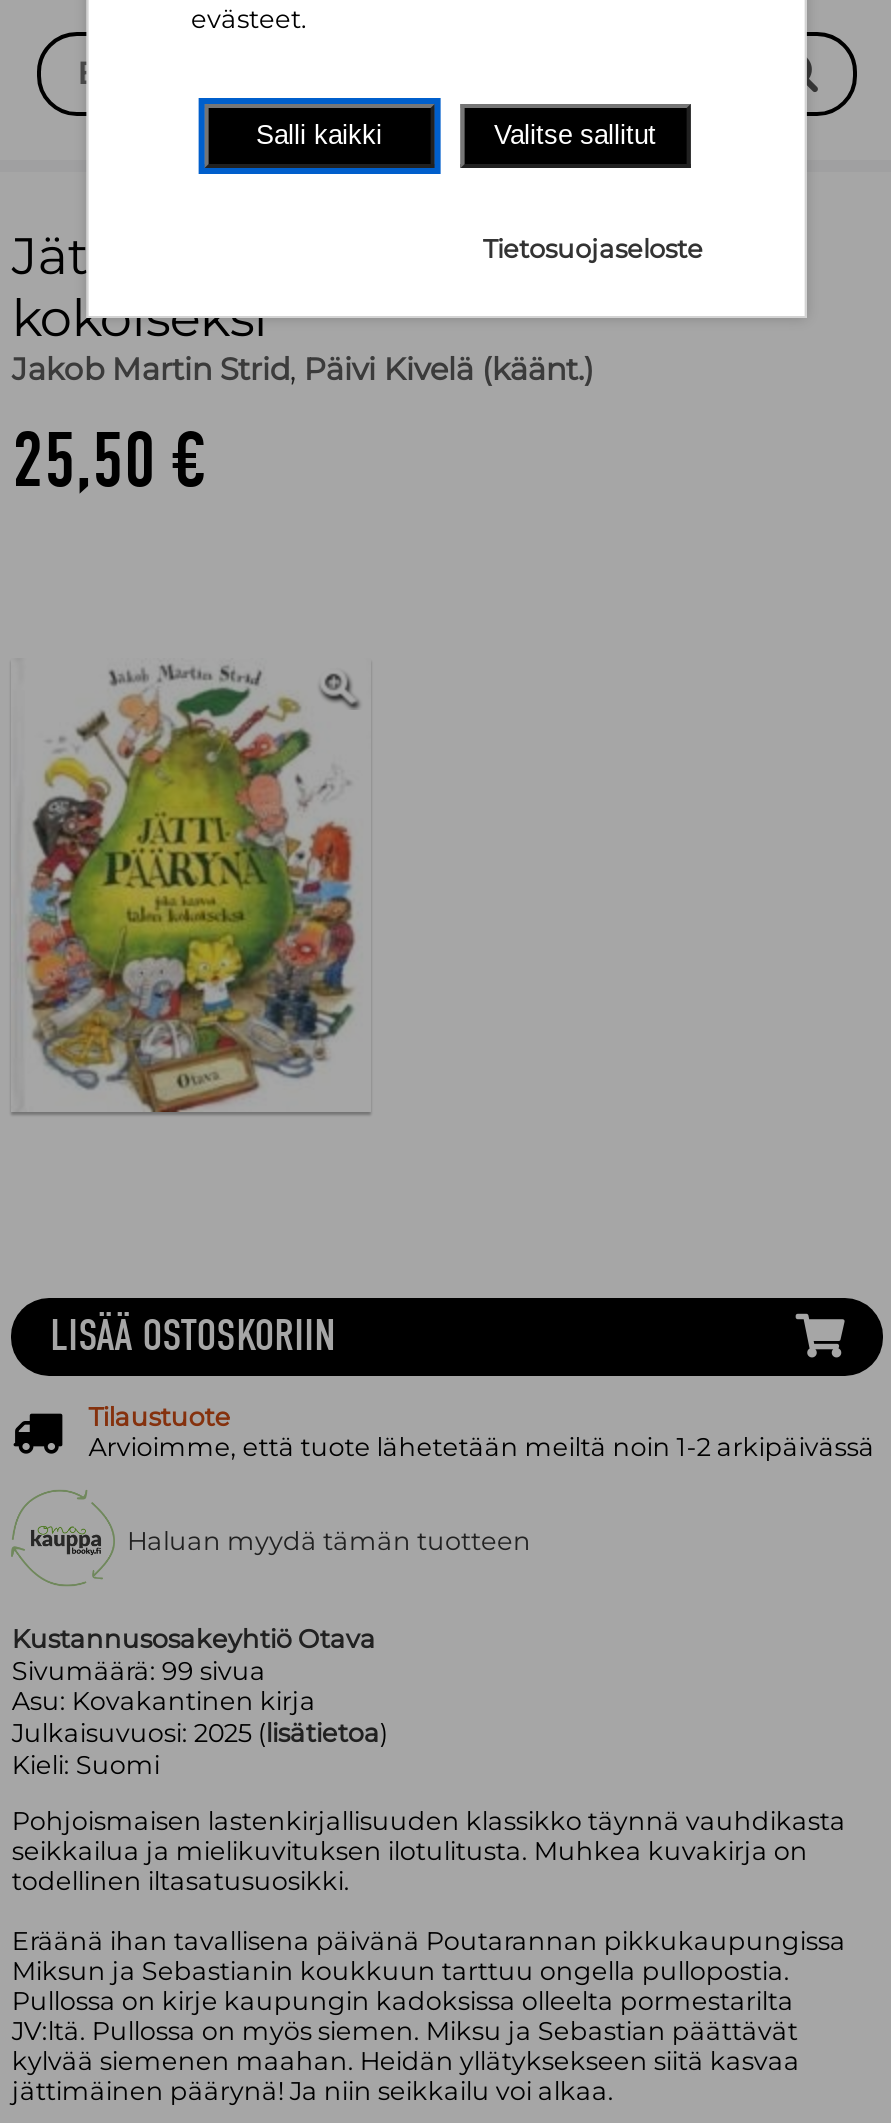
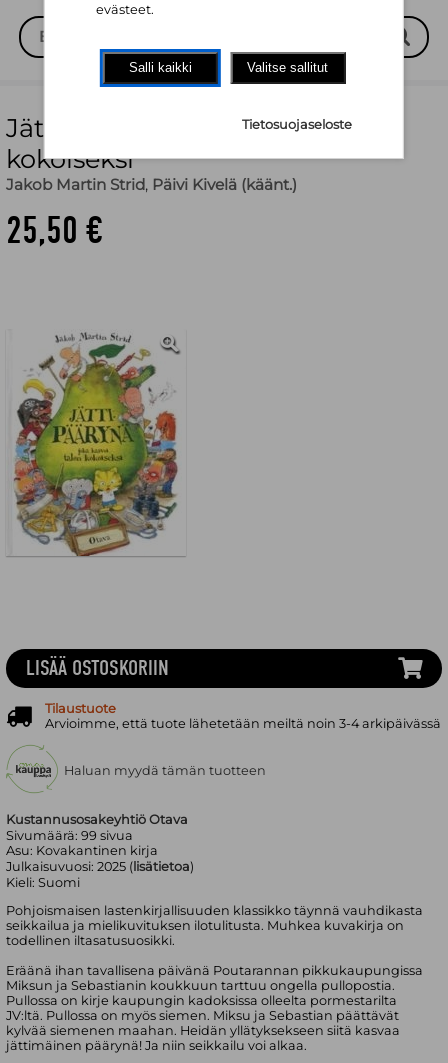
[89,1431,875,1461] Arvioimme, että tuote lähetetään meiltä noin 1-2 arkipäivässä -> [45,715,441,730] Arvioimme, että tuote lähetetään meiltä noin 3-4 arkipäivässä

